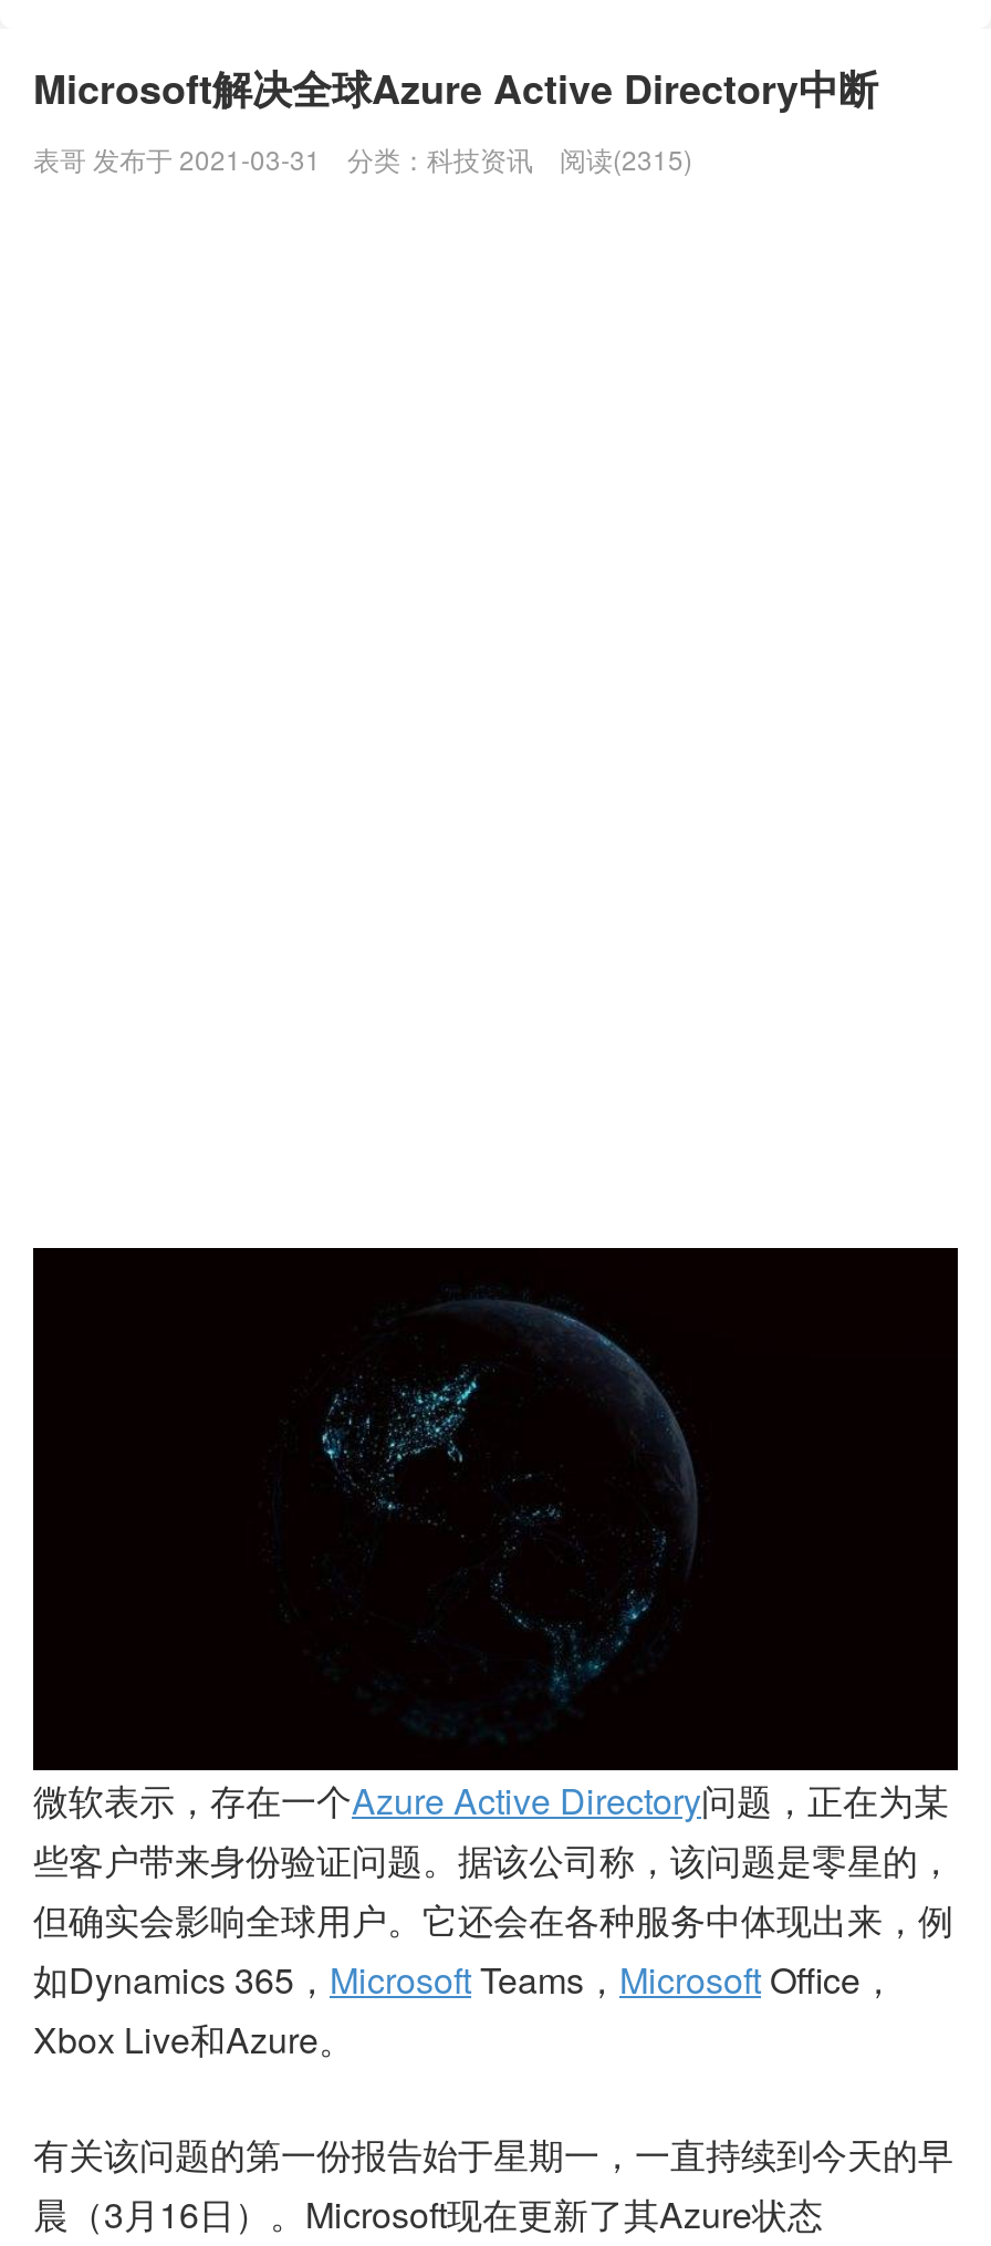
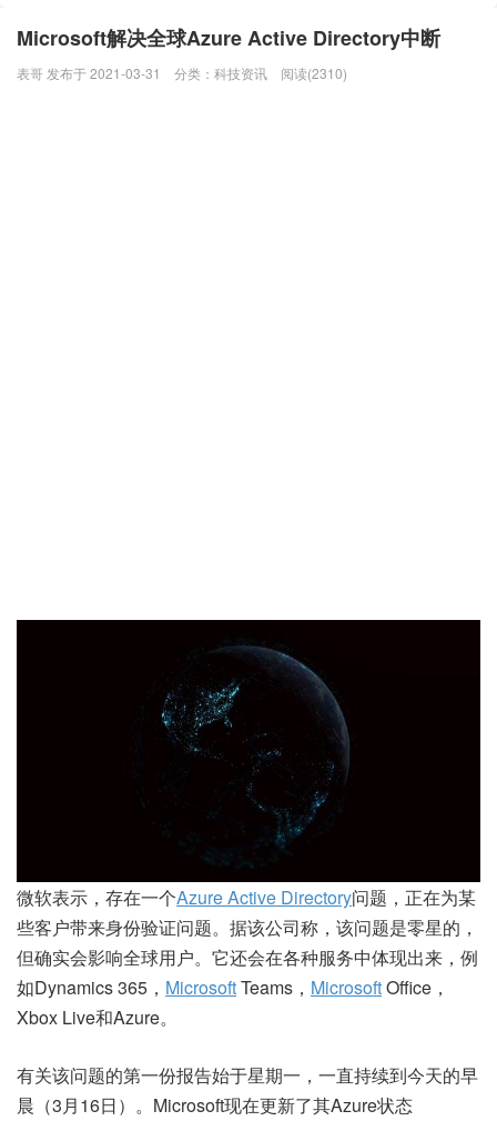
[33,139,692,177] 表哥 发布于 2021-03-31 分类：科技资讯 阅读(2315) -> [17,63,347,82] 表哥 发布于 2021-03-31 分类：科技资讯 阅读(2310)

